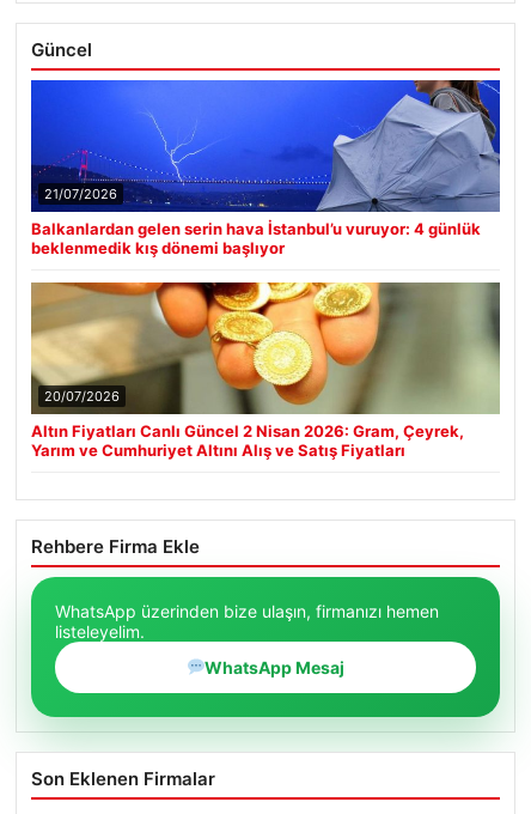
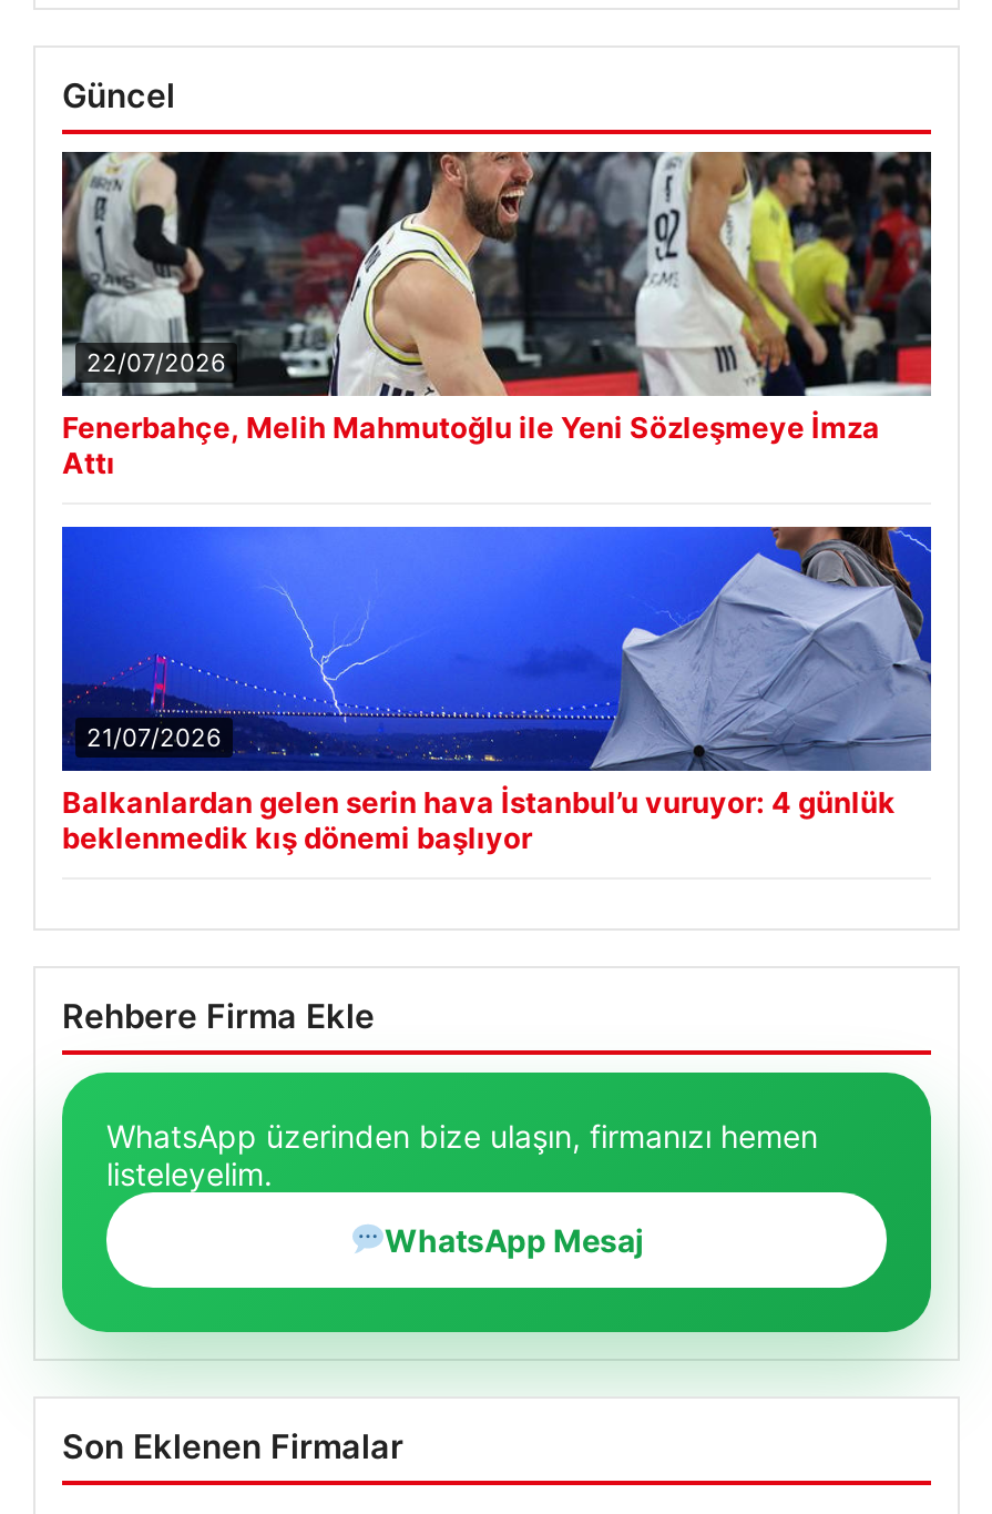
none -> [60,150,933,480] [image] | 22/07/2026 | Fenerbahçe, Melih Mahmutoğlu ile Yeni Sözleşmeye İmza | Attı
moved [30,78,502,257] -> [60,522,935,855]: [image] | 21/07/2026 | Balkanlardan gelen serin hava İstanbul’u vuruyor: 4 günlük | beklenmedik kış dönemi başlıyor
[30,281,501,459] [image] | 20/07/2026 | Altın Fiyatları Canlı Güncel 2 Nisan 2026: Gram, Çeyrek, | Yarım ve Cumhuriyet Altını Alış ve Satış Fiyatları -> none

